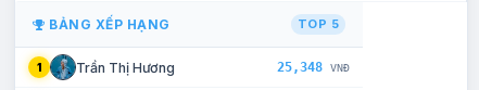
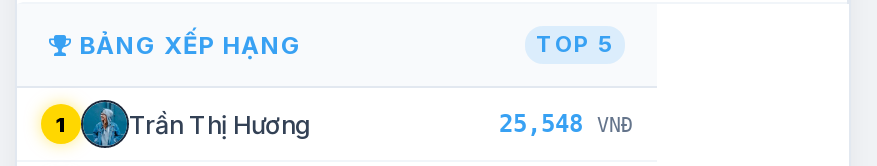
[277,59,350,74] 25,348 VNĐ -> [499,109,633,137] 25,548 VNĐ

